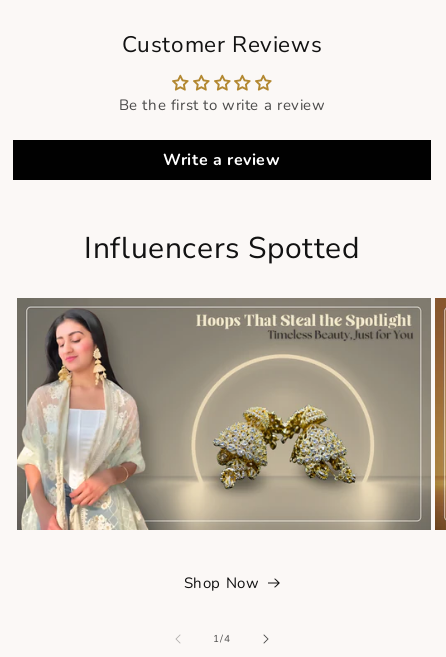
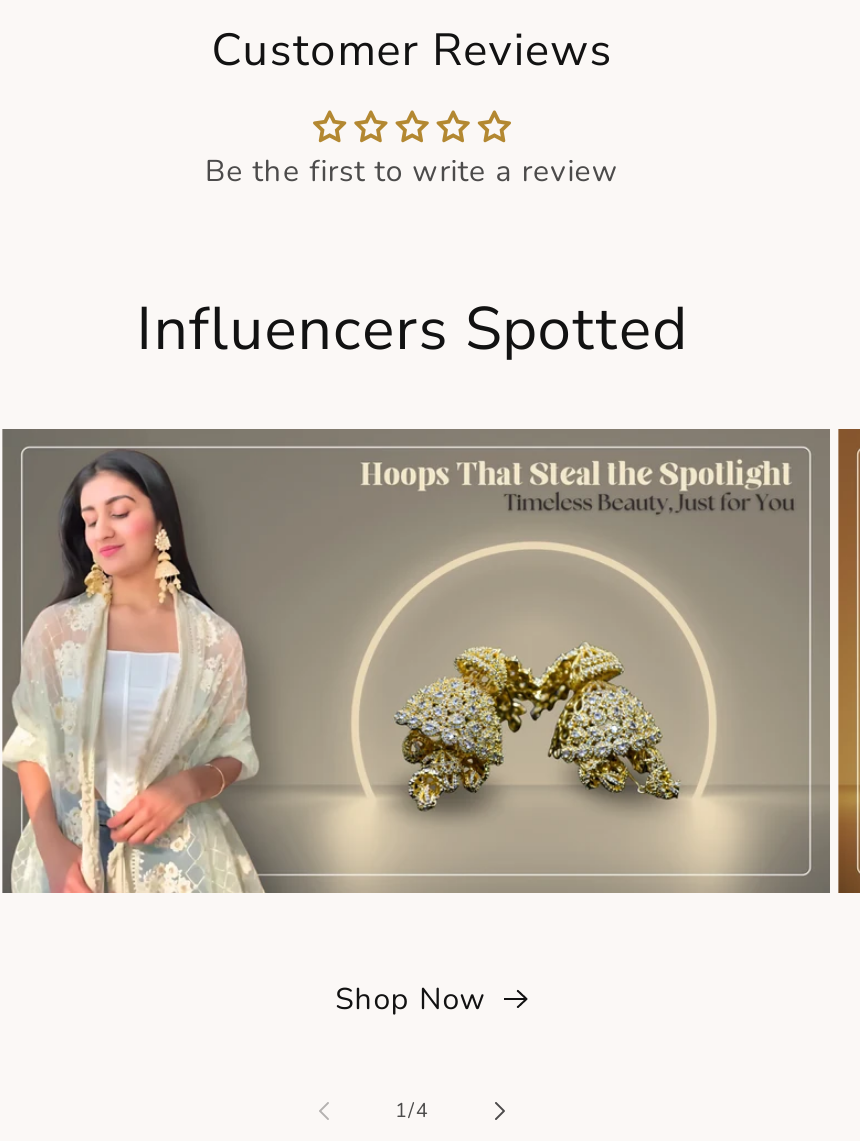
[163,149,281,171] Write a review -> none

